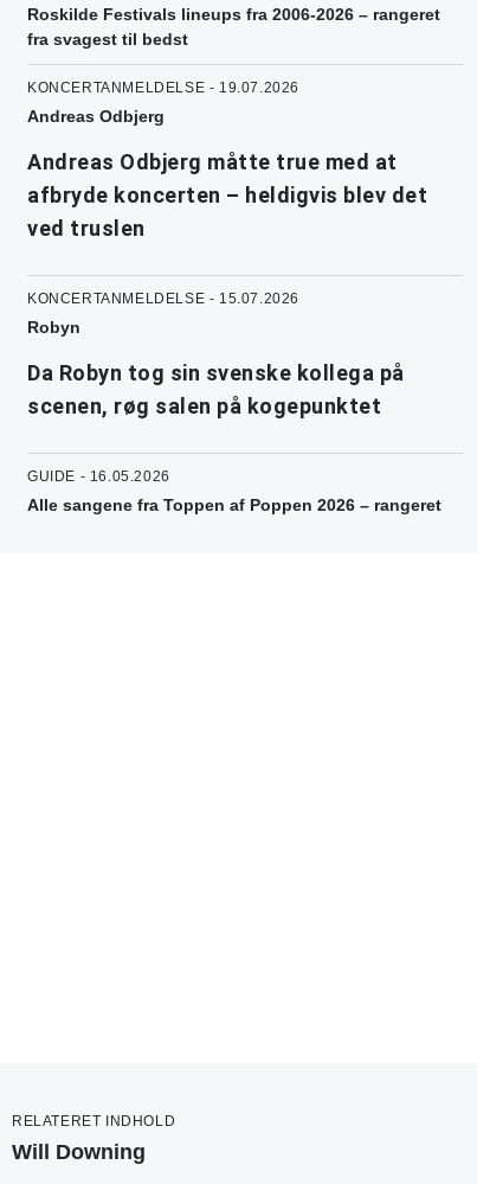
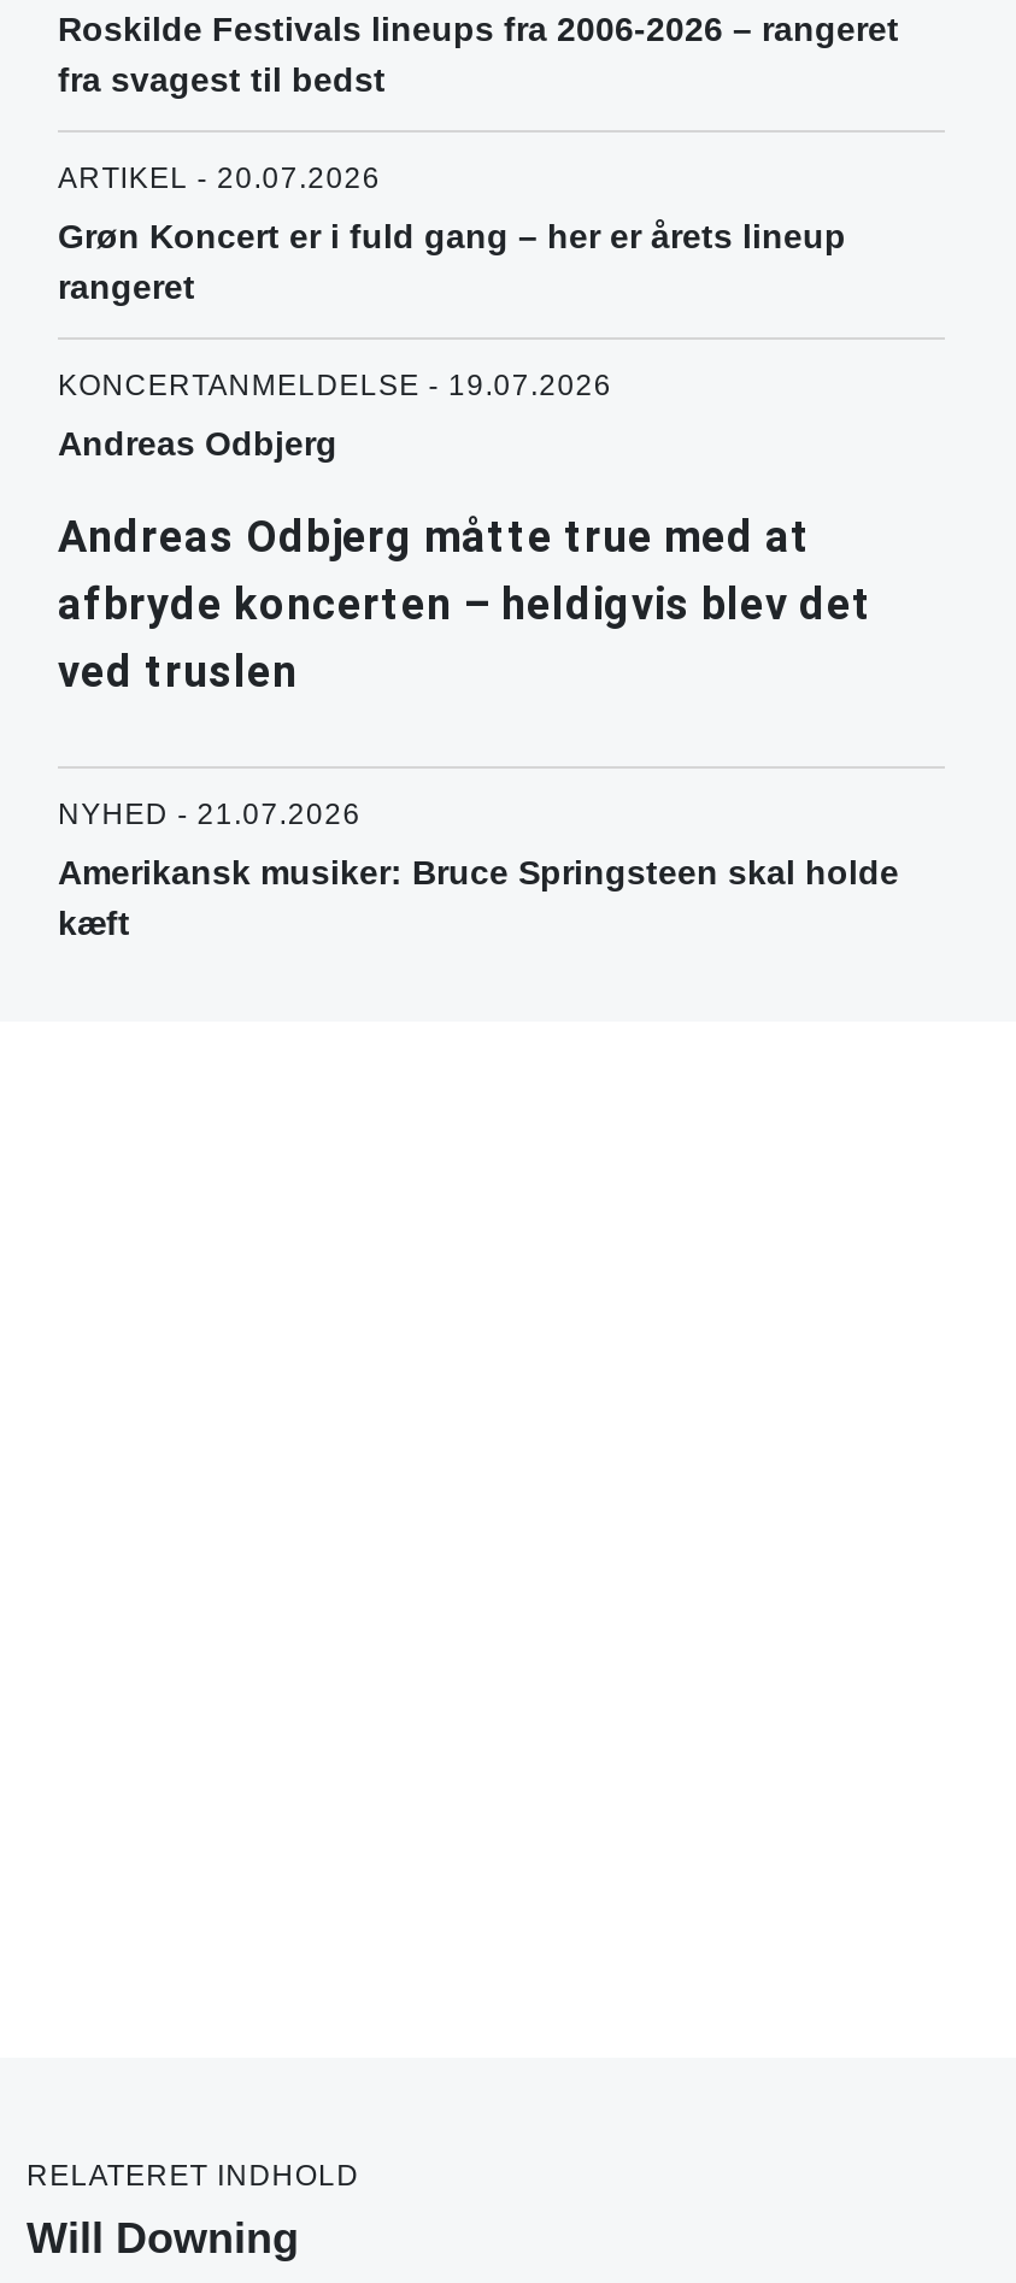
none -> [58,163,846,307] ARTIKEL - 20.07.2026 | Grøn Koncert er i fuld gang – her er årets lineup | rangeret
moved [27,80,427,241] -> [58,370,873,698]: KONCERTANMELDELSE - 19.07.2026 | Andreas Odbjerg | Andreas Odbjerg måtte true med at | afbryde koncerten – heldigvis blev det | ved truslen
[27,291,441,515] KONCERTANMELDELSE - 15.07.2026 | Robyn | Da Robyn tog sin svenske kollega på | scenen, røg salen på kogepunktet | GUIDE - 16.05.2026 | Alle sangene fra Toppen af Poppen 2026 – rangeret -> [58,799,899,943] NYHED - 21.07.2026 | Amerikansk musiker: Bruce Springsteen skal holde | kæft

